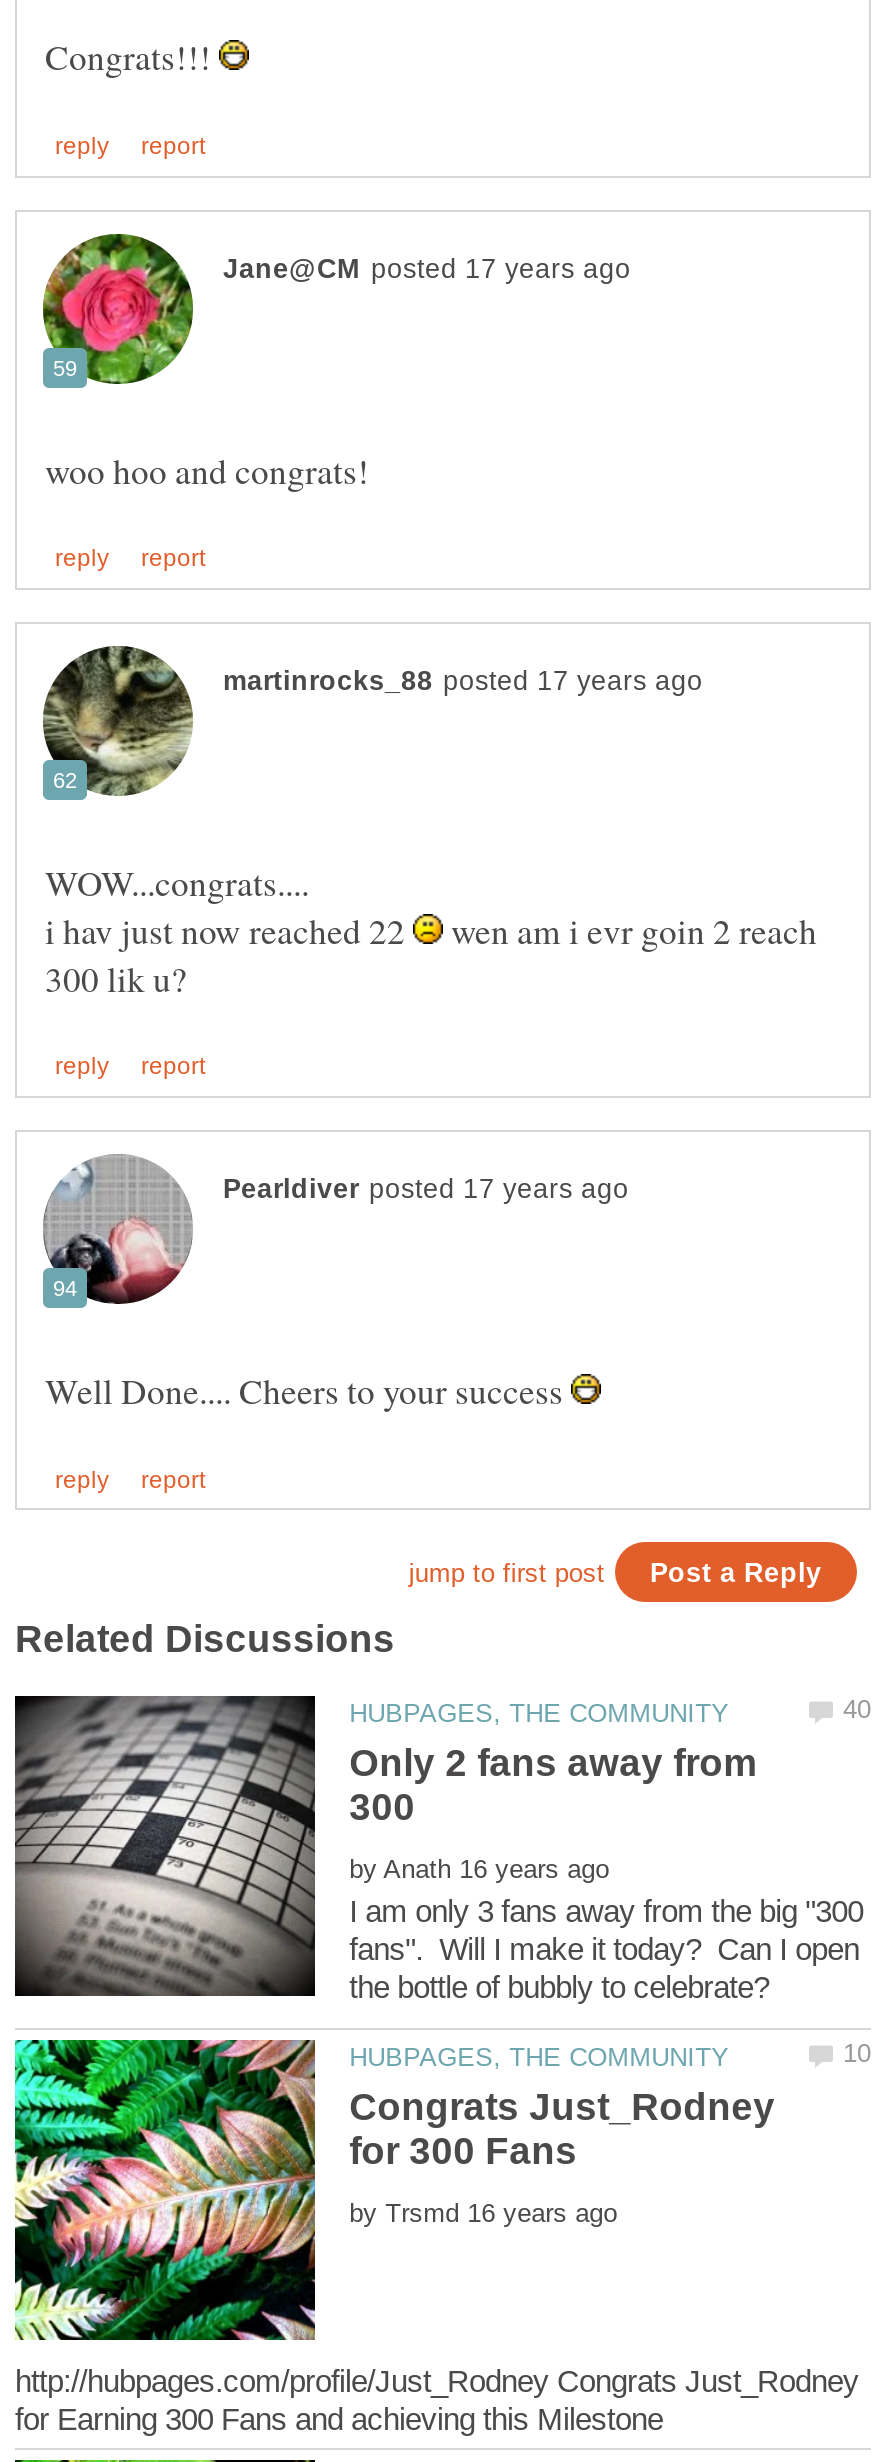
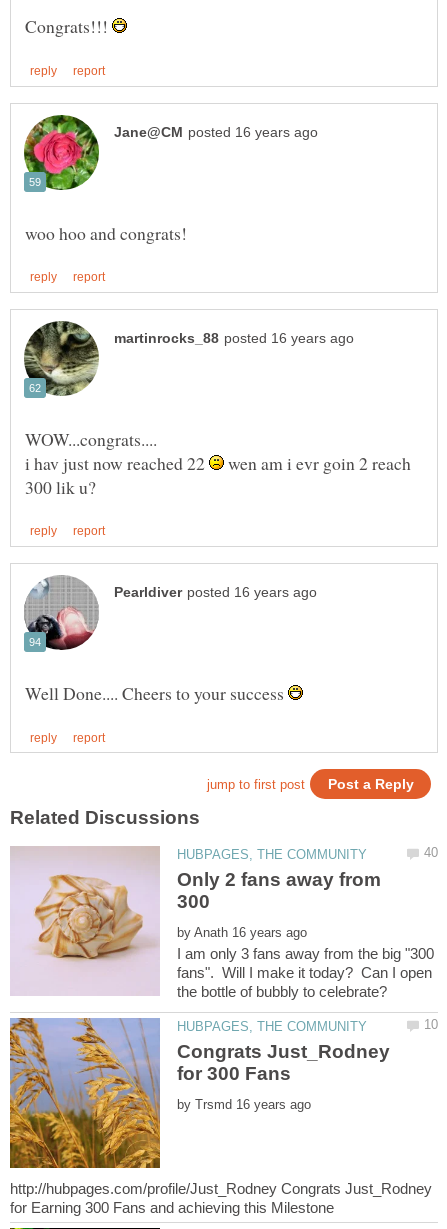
[13,1694,317,1998] [image] -> [10,846,160,996] [image]
[13,2038,317,2342] [image] -> [9,1017,161,1169] [image]

